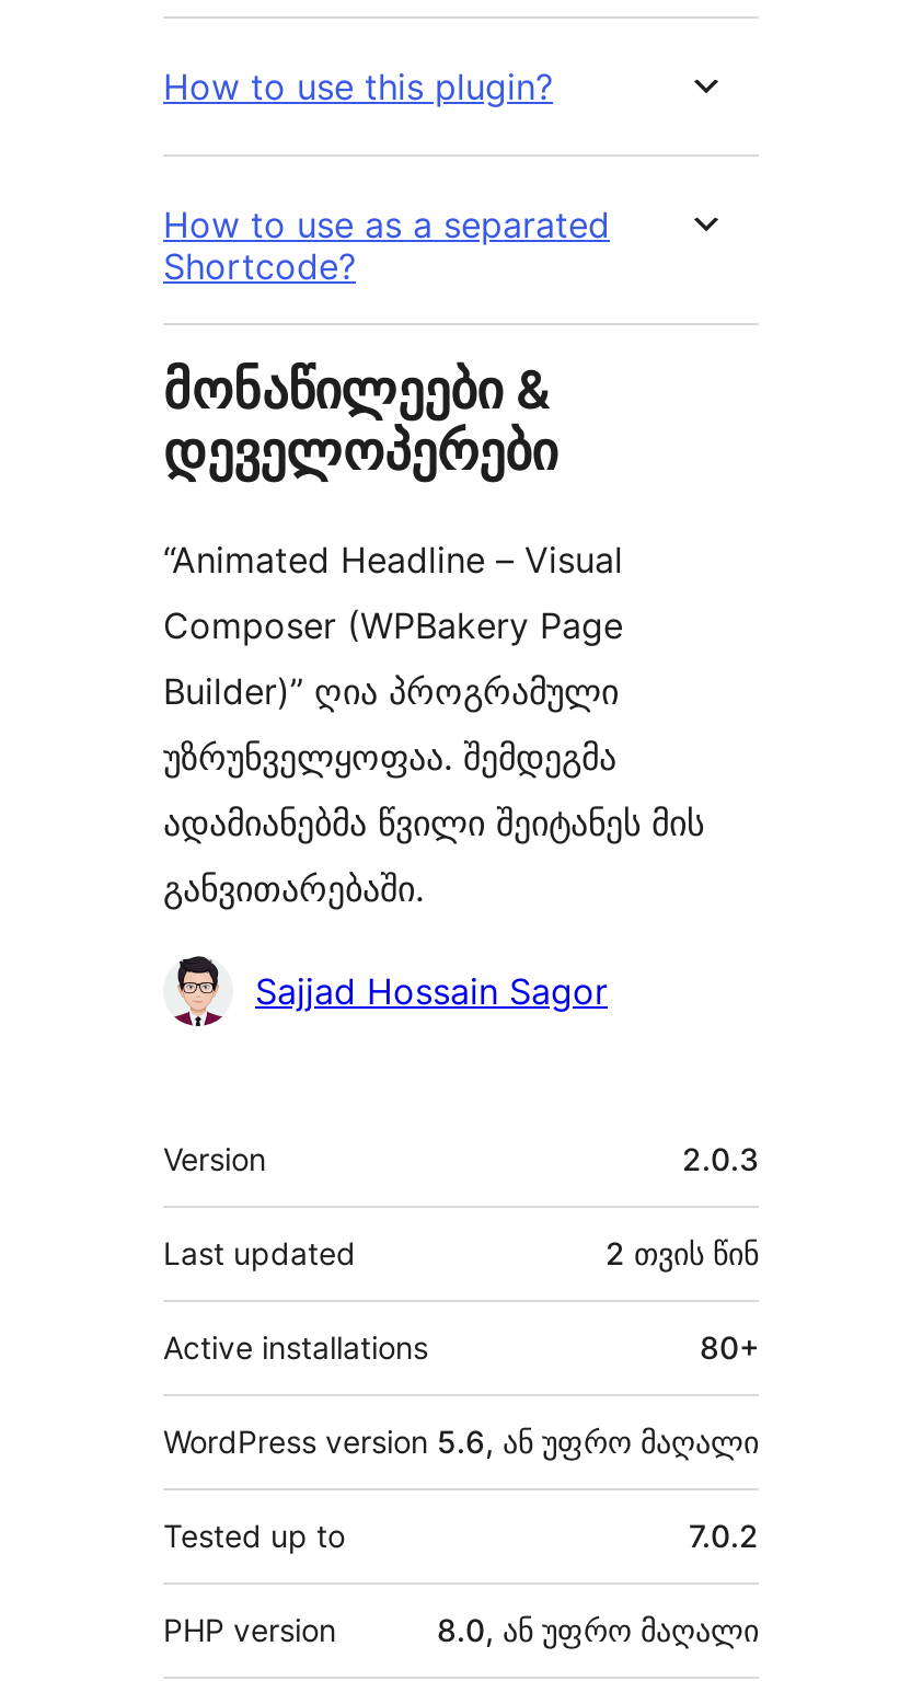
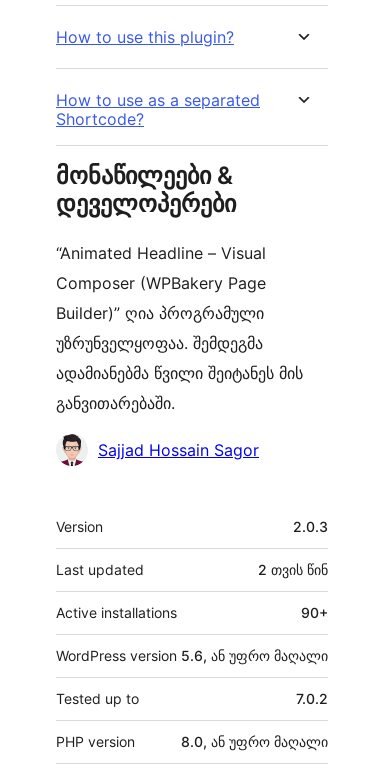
[700,1329,759,1366] 80+ -> [301,604,328,621] 90+

